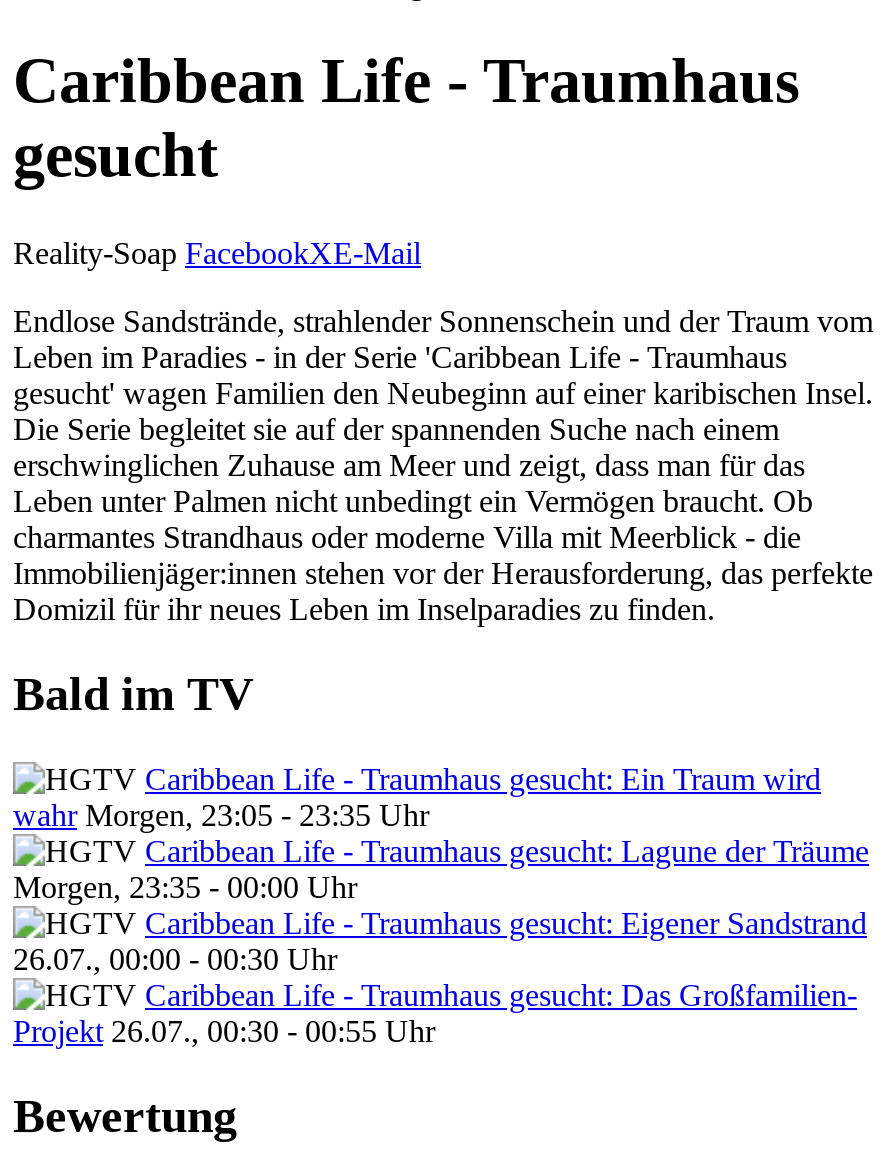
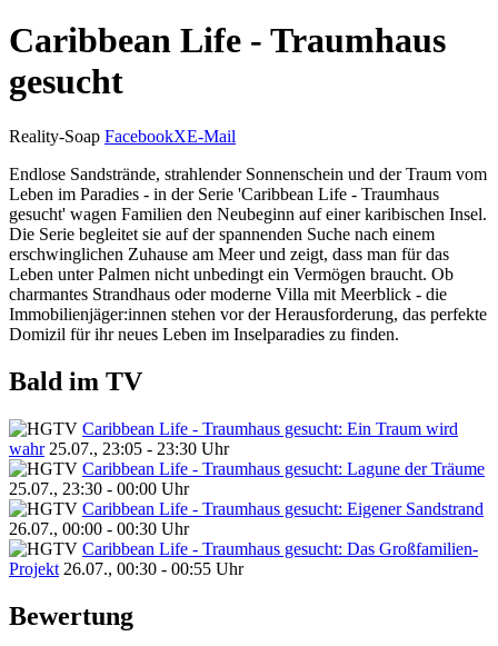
[13,797,429,831] wahr Morgen, 23:05 - 23:35 Uhr -> [9,439,229,458] wahr 25.07., 23:05 - 23:30 Uhr
[13,869,357,903] Morgen, 23:35 - 00:00 Uhr -> [9,479,189,498] 25.07., 23:30 - 00:00 Uhr

